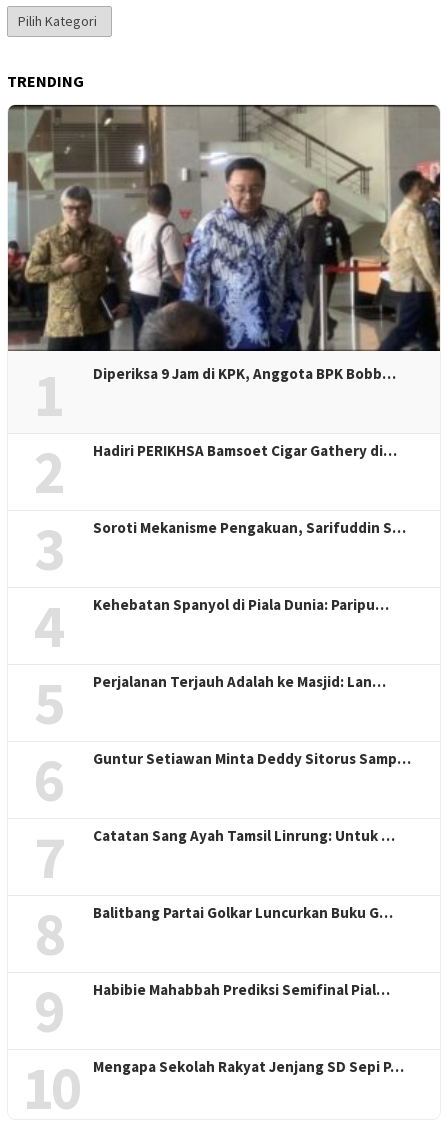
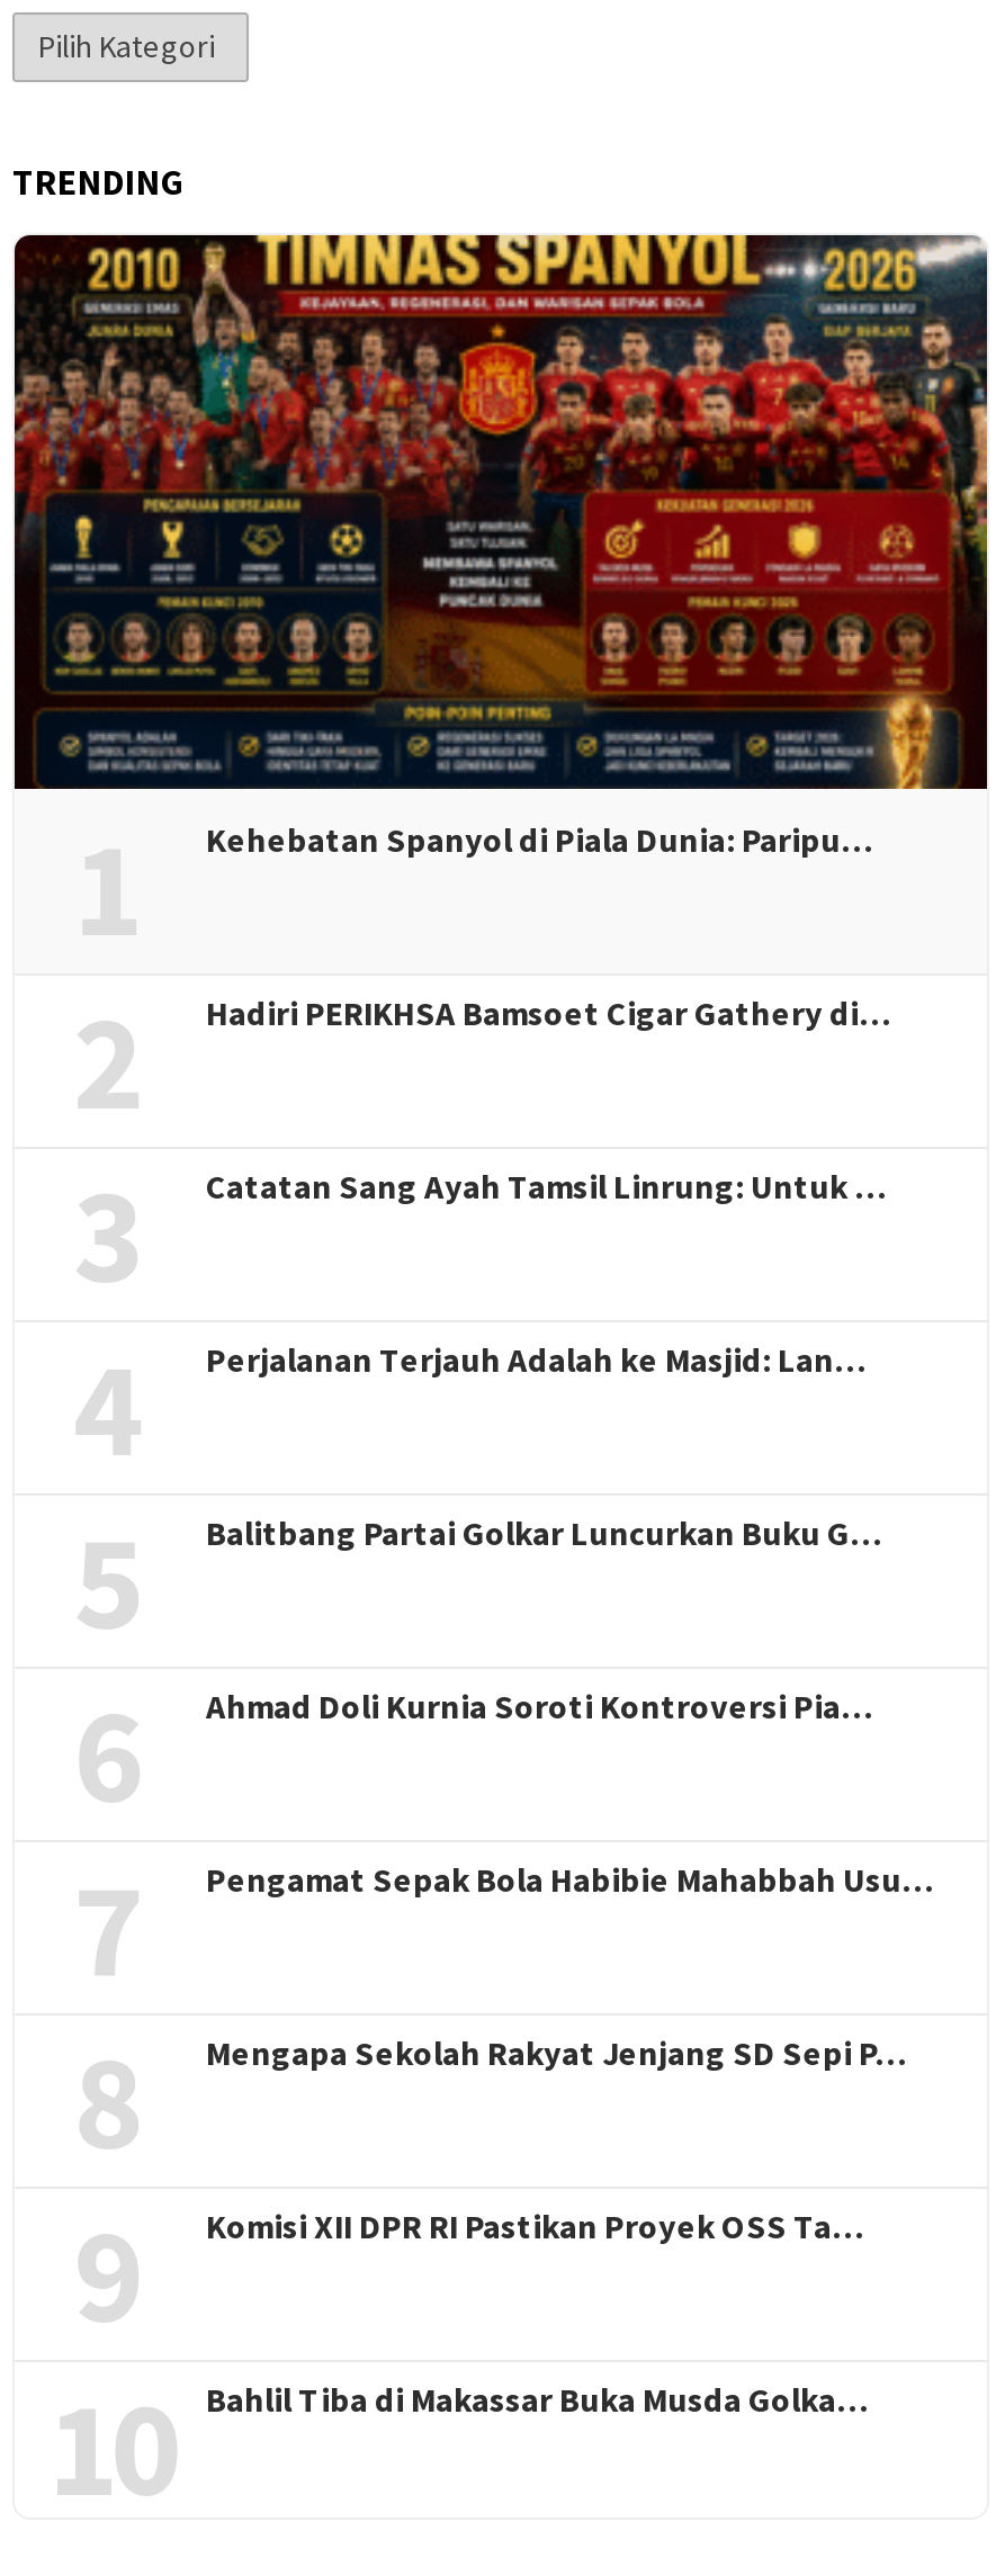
[7,104,441,352] [image] -> [12,233,989,791] [image]
[93,364,396,383] Diperiksa 9 Jam di KPK, Anggota BPK Bobb… -> none
[93,518,406,537] Soroti Mekanisme Pengakuan, Sarifuddin S… -> none
moved [93,595,389,614] -> [206,818,872,861]: Kehebatan Spanyol di Piala Dunia: Paripu…
moved [93,672,386,691] -> [206,1338,865,1381]: Perjalanan Terjauh Adalah ke Masjid: Lan…
[93,749,411,768] Guntur Setiawan Minta Deddy Sitorus Samp… -> [206,1685,872,1728] Ahmad Doli Kurnia Soroti Kontroversi Pia…
moved [93,826,395,845] -> [206,1165,886,1208]: Catatan Sang Ayah Tamsil Linrung: Untuk …
none -> [206,1858,933,1901] Pengamat Sepak Bola Habibie Mahabbah Usu…
moved [93,903,393,922] -> [206,1512,881,1554]: Balitbang Partai Golkar Luncurkan Buku G…
[93,980,390,999] Habibie Mahabbah Prediksi Semifinal Pial… -> [206,2205,863,2248] Komisi XII DPR RI Pastikan Proyek OSS Ta…
moved [93,1057,404,1076] -> [206,2032,906,2074]: Mengapa Sekolah Rakyat Jenjang SD Sepi P…
none -> [206,2378,868,2421] Bahlil Tiba di Makassar Buka Musda Golka…

